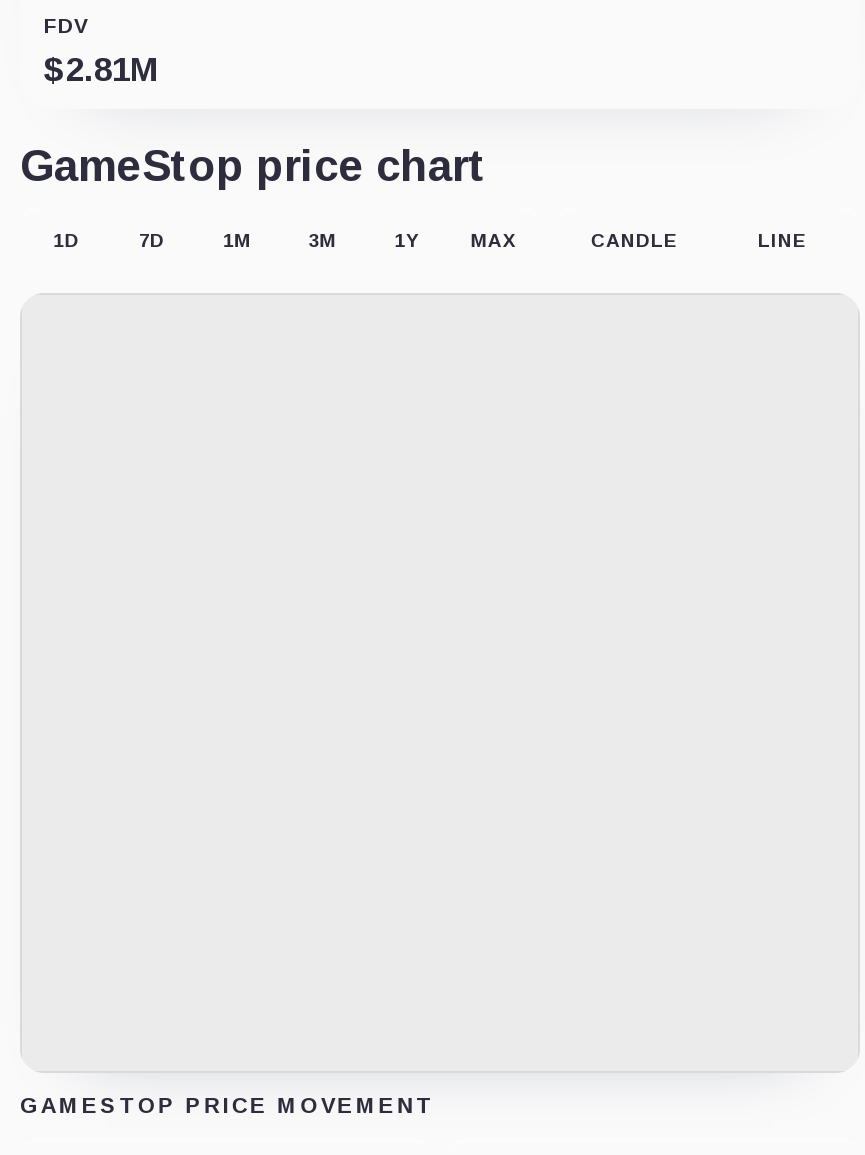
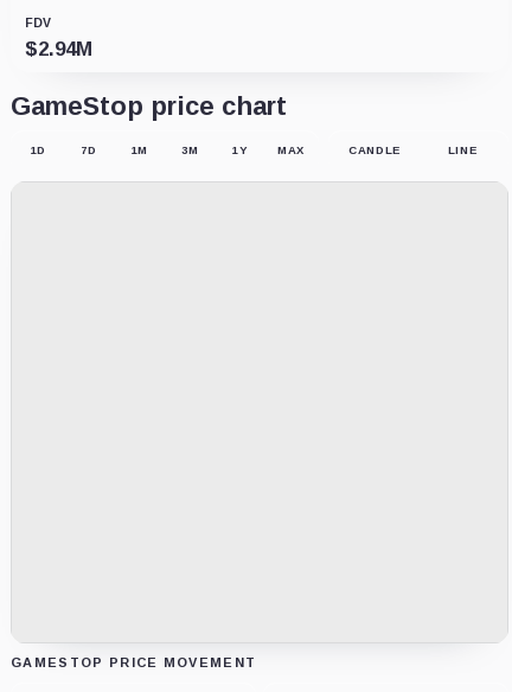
[44,50,158,88] $2.81M -> [25,37,92,60] $2.94M

